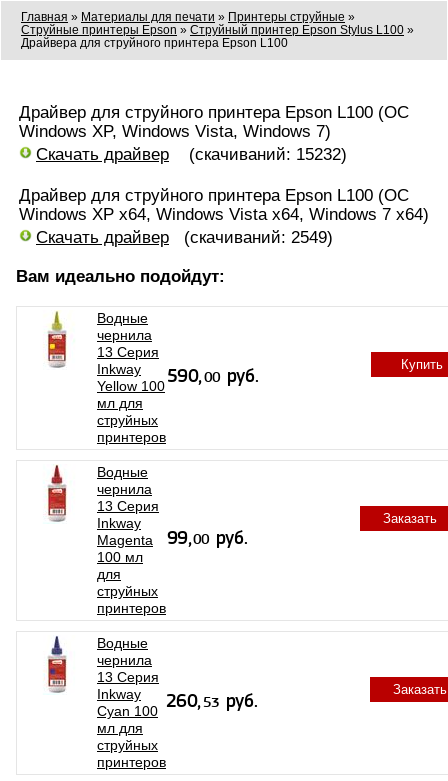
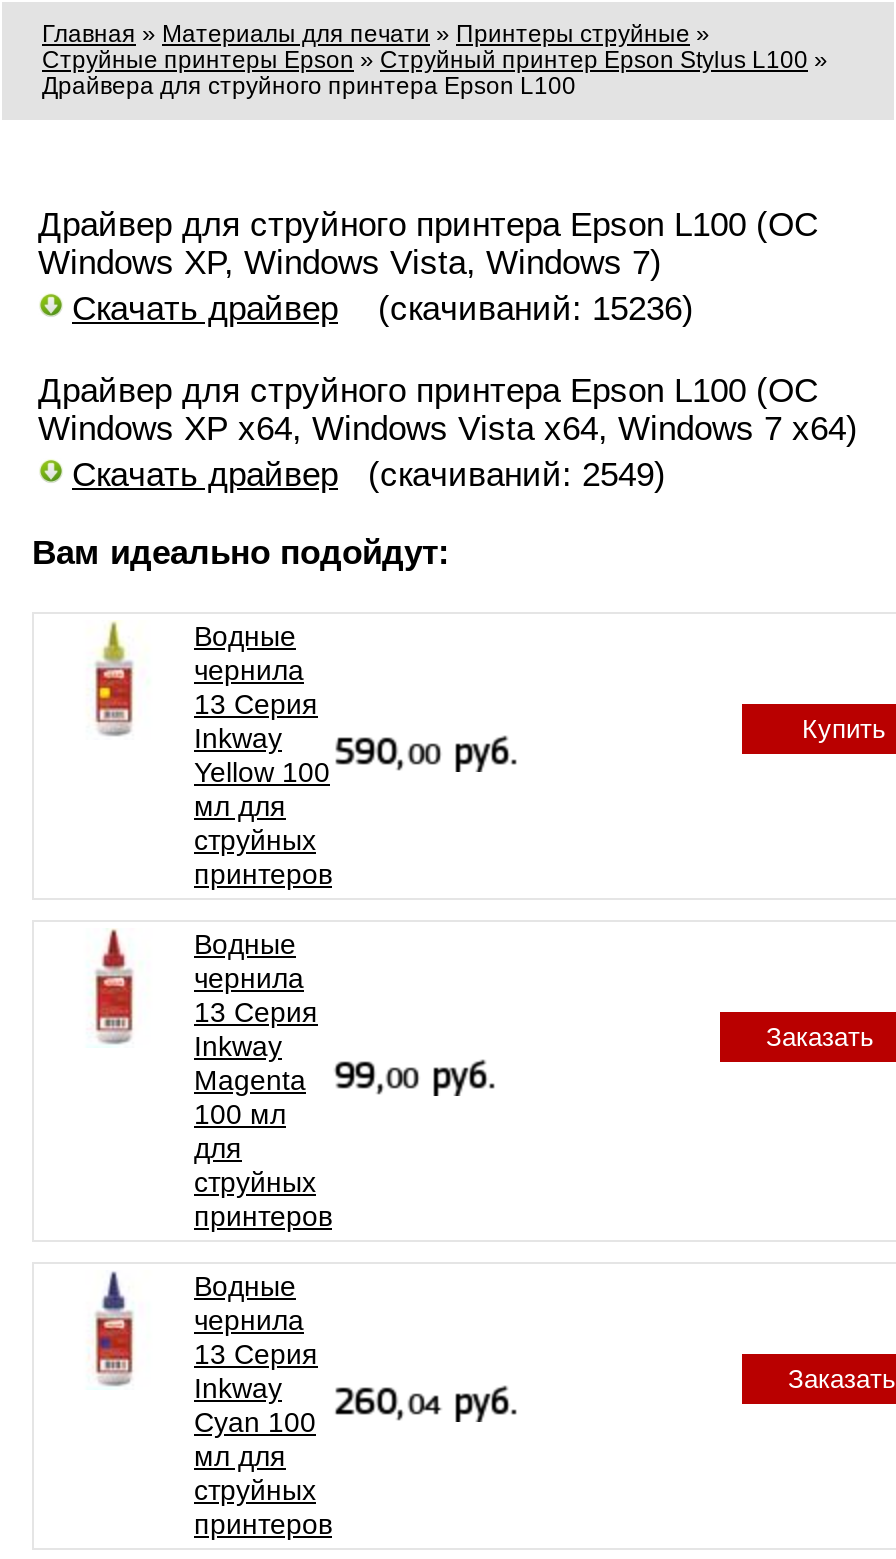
[36,145,347,164] Скачать драйвер (скачиваний: 15232) -> [72,290,694,328] Скачать драйвер (скачиваний: 15236)

